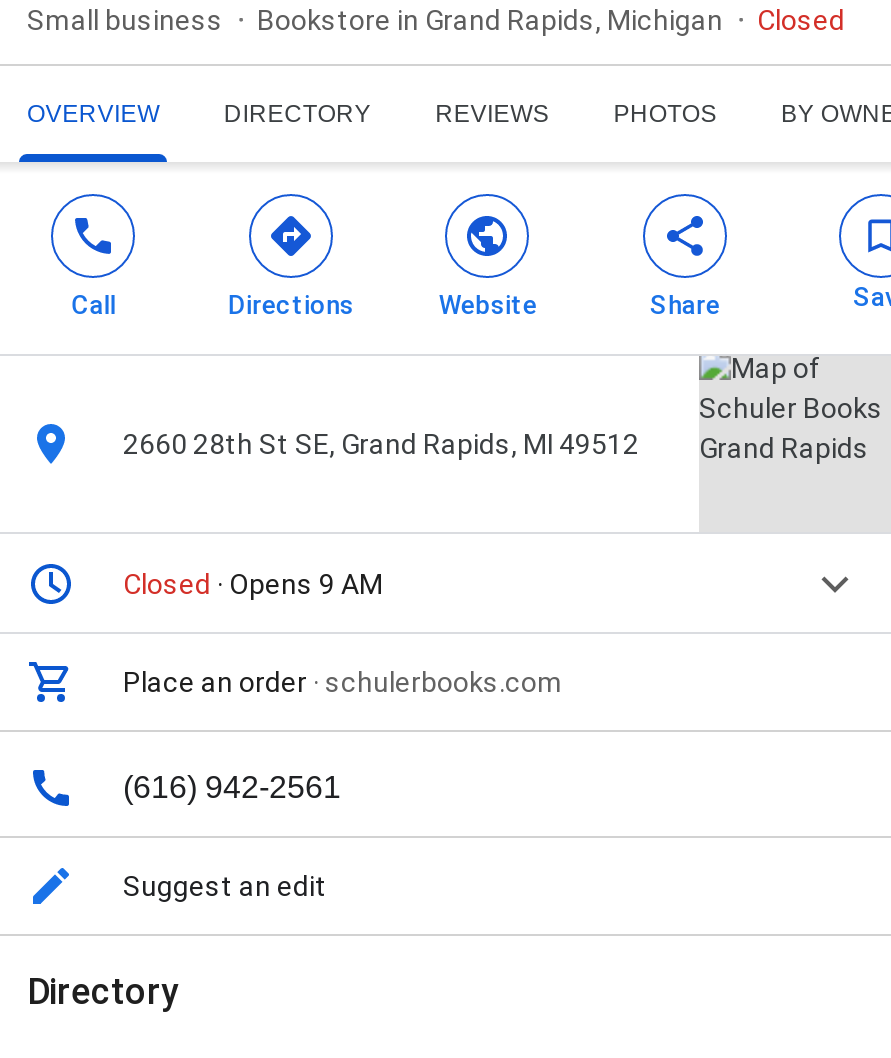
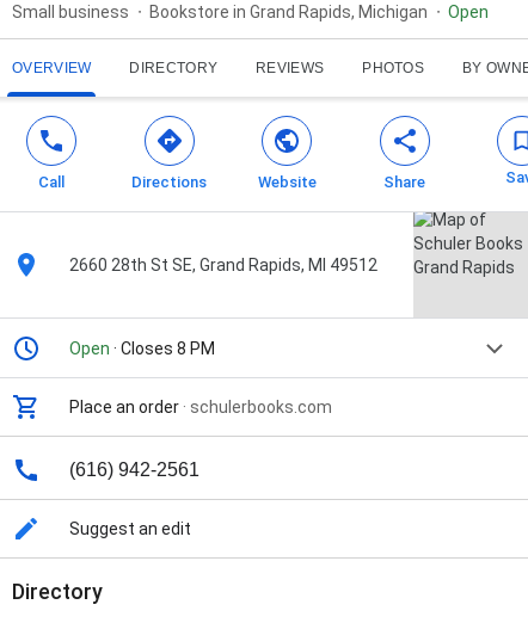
[757,4,845,36] Closed -> [448,3,489,22] Open
[123,568,383,600] Closed · Opens 9 AM -> [69,339,215,358] Open · Closes 8 PM

